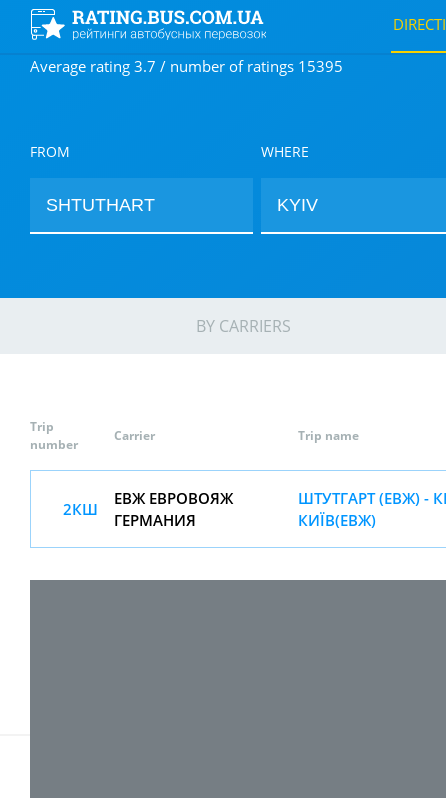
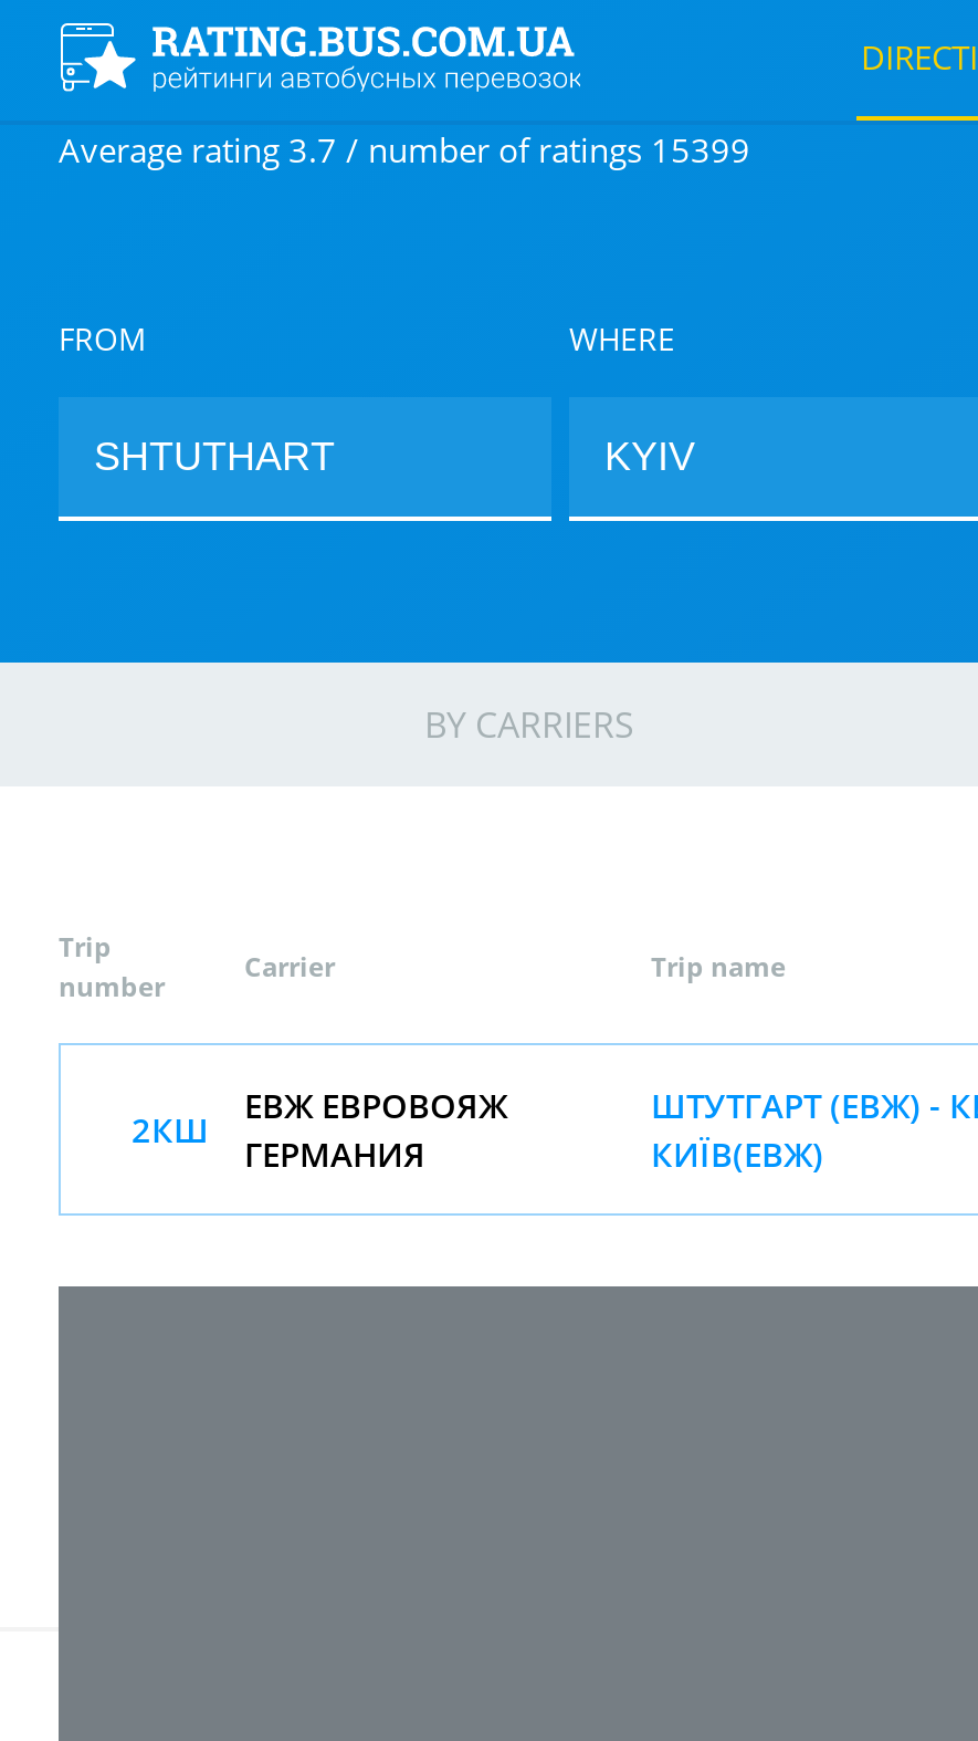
[30,56,343,76] Average rating 3.7 / number of ratings 15395 -> [59,127,750,171] Average rating 3.7 / number of ratings 15399

